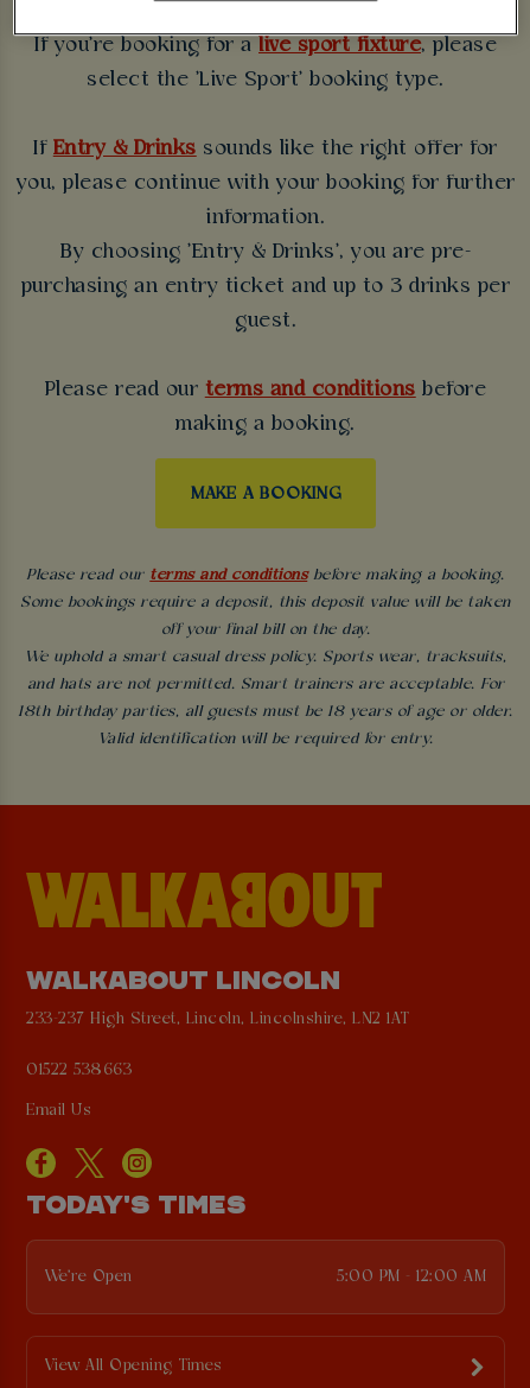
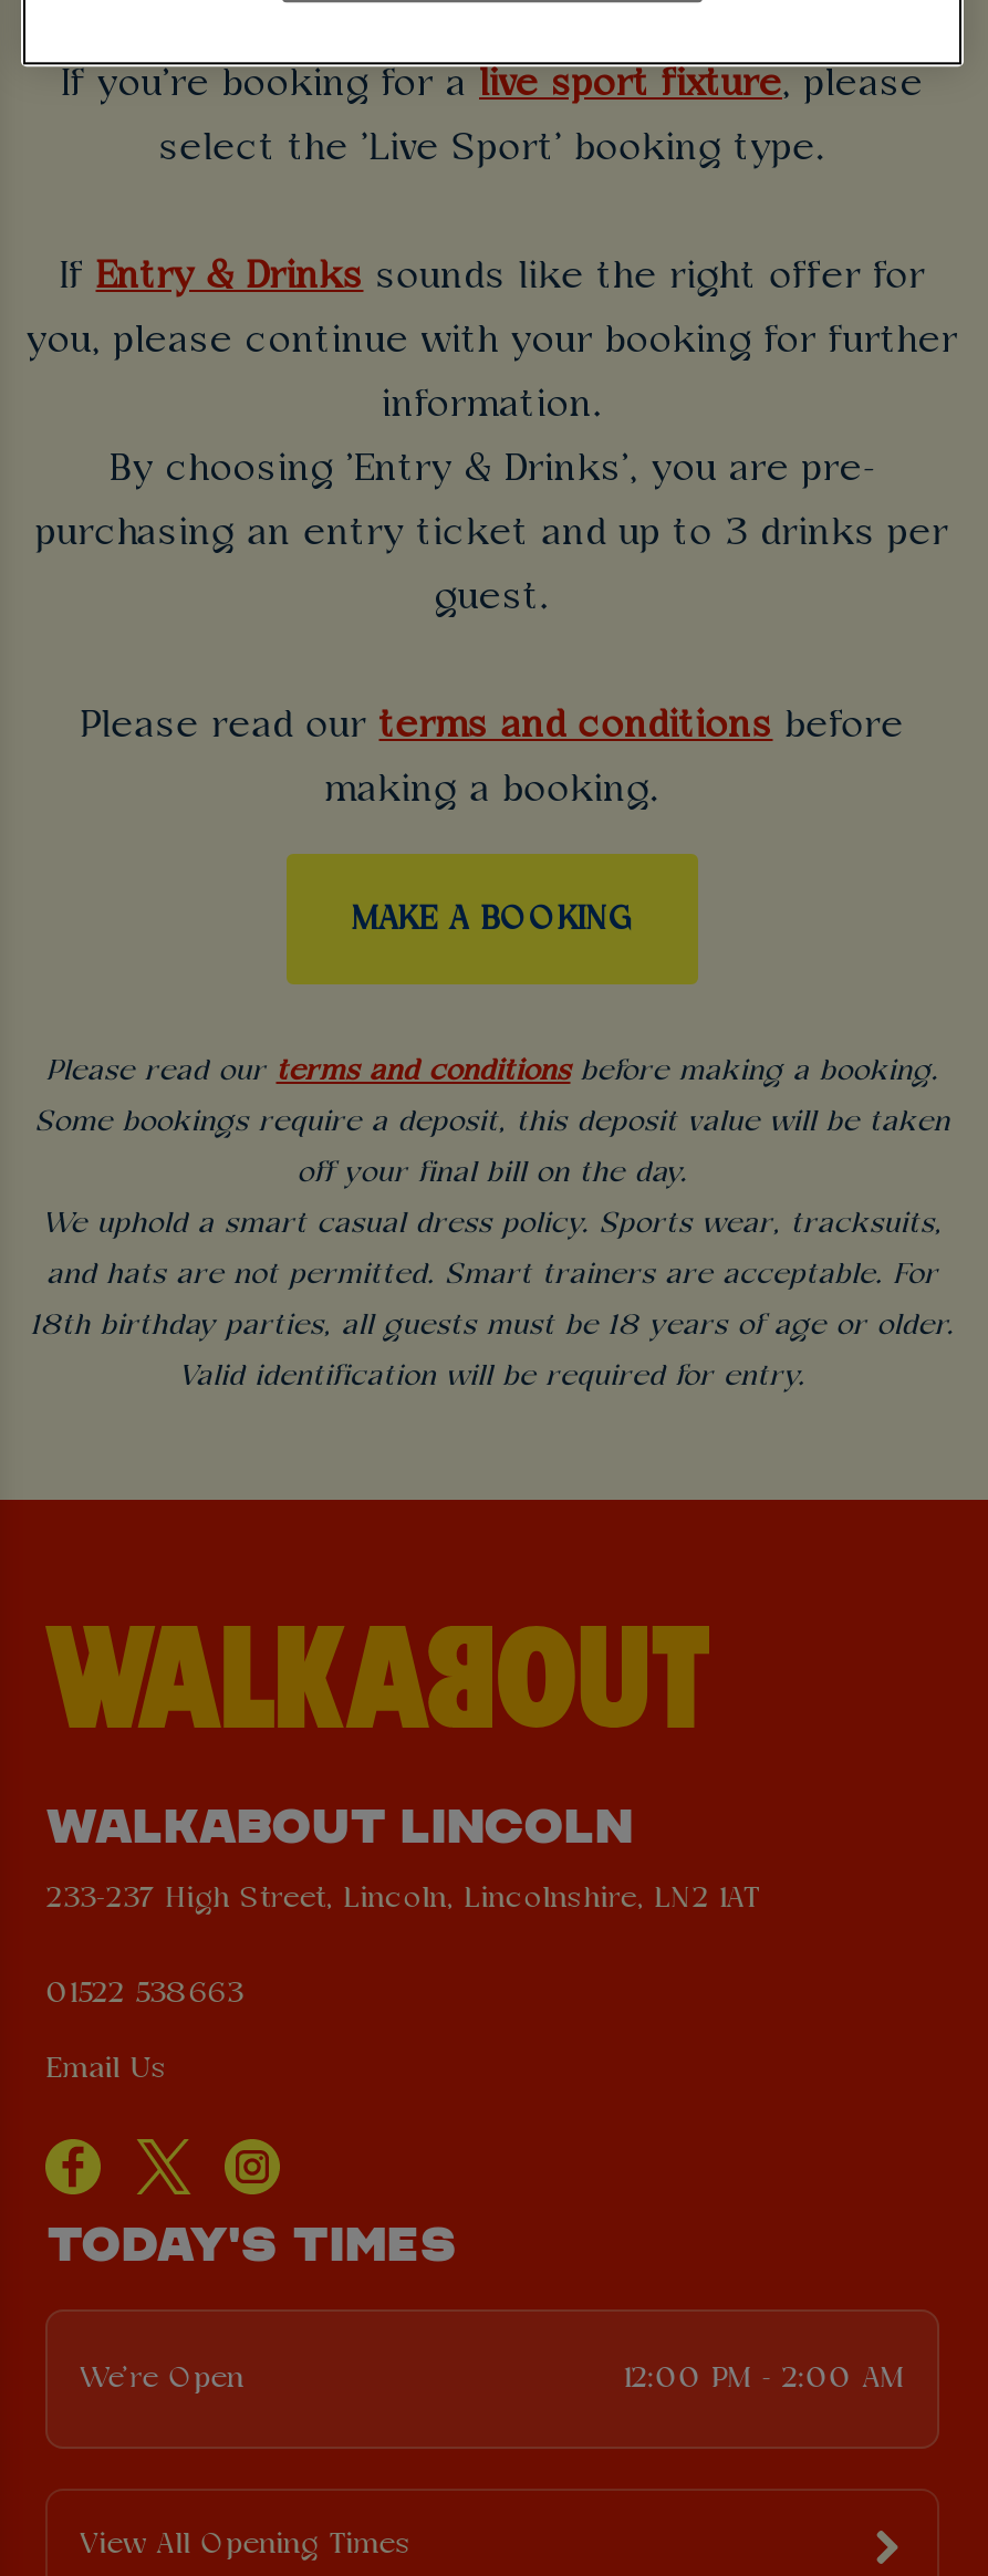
[337,1268,486,1286] 5:00 PM - 12:00 AM -> [623,2362,904,2395] 12:00 PM - 2:00 AM

